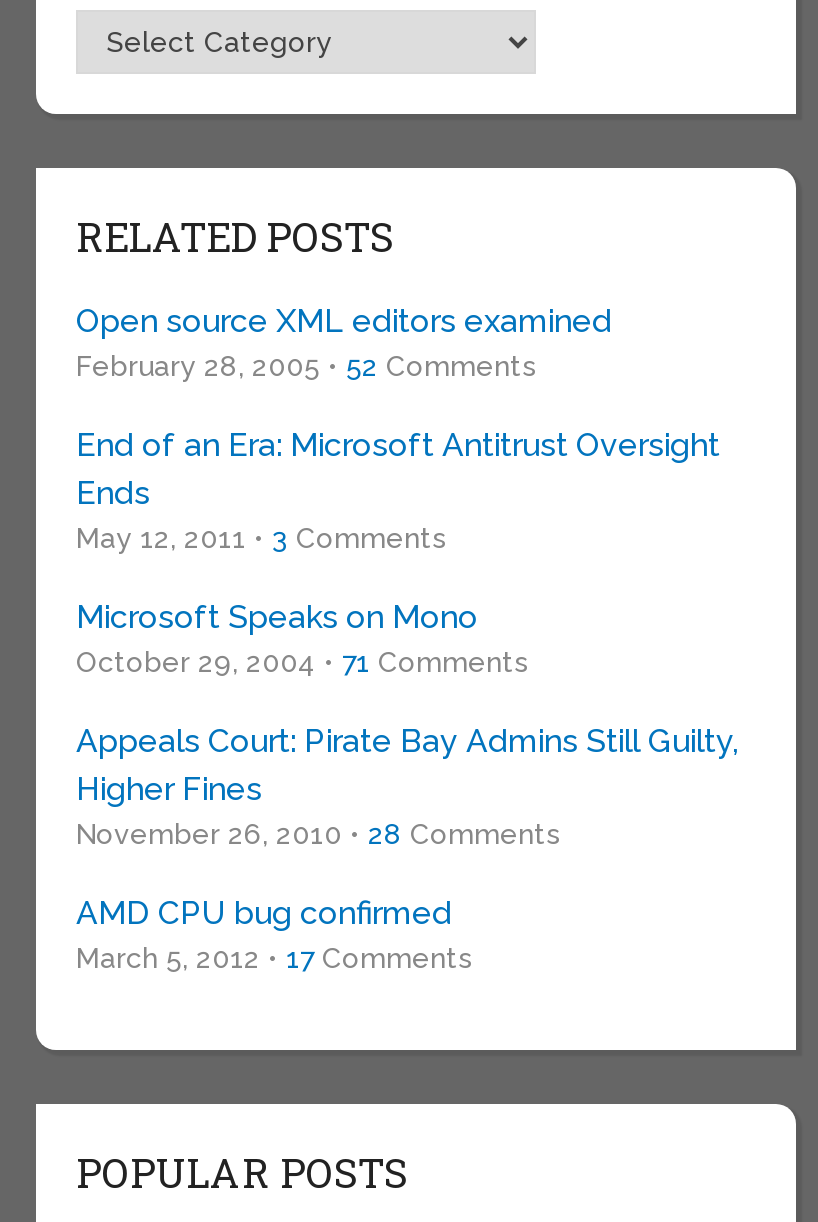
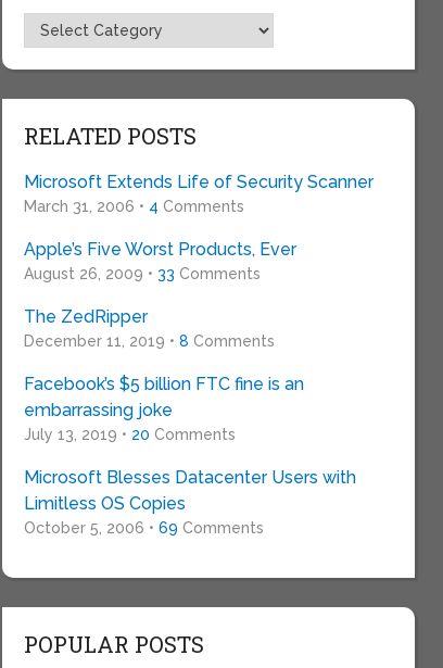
[76,302,612,382] Open source XML editors examined | February 28, 2005 • 52 Comments -> [24,172,374,215] Microsoft Extends Life of Security Scanner | March 31, 2006 • 4 Comments
[76,426,720,554] End of an Era: Microsoft Antitrust Oversight | Ends | May 12, 2011 • 3 Comments -> [24,239,296,282] Apple’s Five Worst Products, Ever | August 26, 2009 • 33 Comments
[76,598,528,678] Microsoft Speaks on Mono | October 29, 2004 • 71 Comments -> [24,306,275,350] The ZedRipper | December 11, 2019 • 8 Comments
[76,722,738,850] Appeals Court: Pirate Bay Admins Still Guilty, | Higher Fines | November 26, 2010 • 28 Comments -> [24,374,304,443] Facebook’s $5 billion FTC fine is an | embarrassing joke | July 13, 2019 • 20 Comments
[76,894,472,974] AMD CPU bug confirmed | March 5, 2012 • 17 Comments -> [24,467,356,537] Microsoft Blesses Datacenter Users with | Limitless OS Copies | October 5, 2006 • 69 Comments

